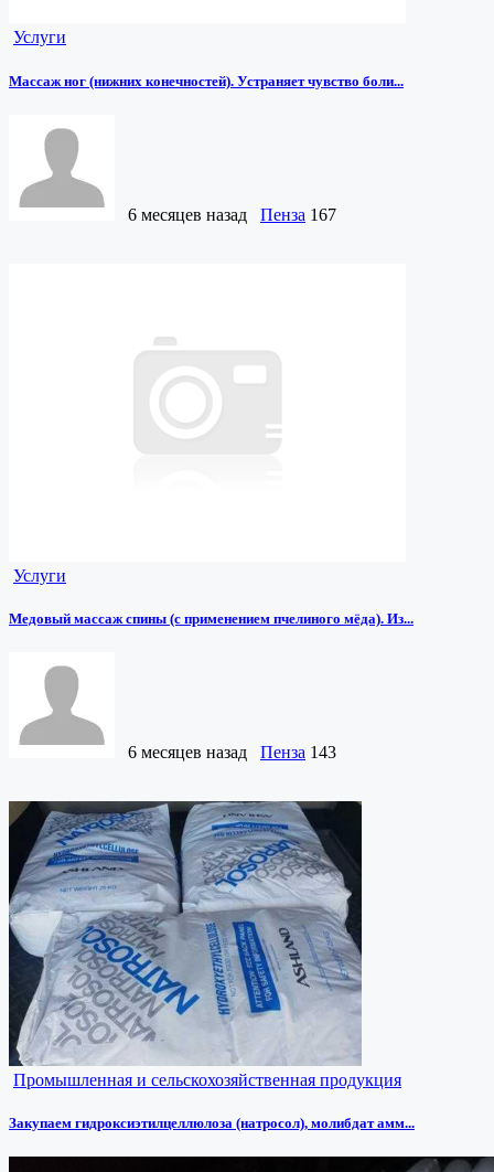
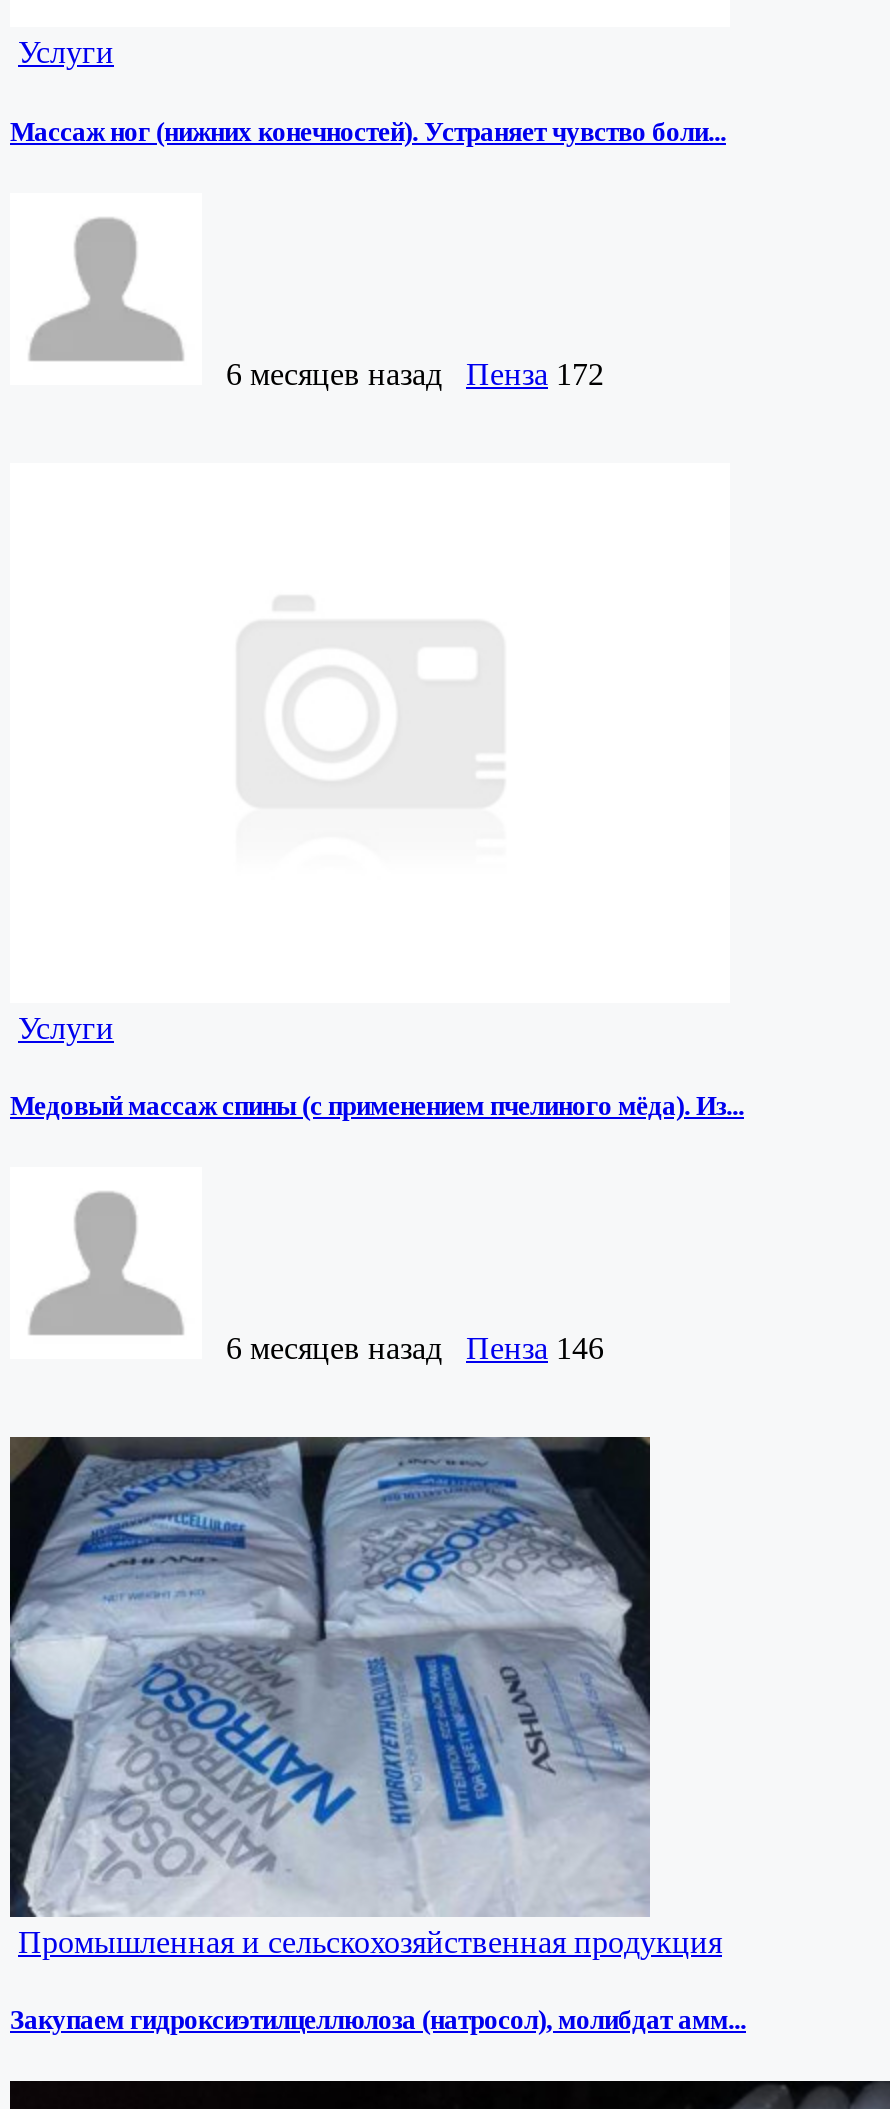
[128,205,336,224] 6 месяцев назад Пенза 167 -> [226,356,604,390] 6 месяцев назад Пенза 172
[128,743,336,762] 6 месяцев назад Пенза 143 -> [226,1331,604,1365] 6 месяцев назад Пенза 146

